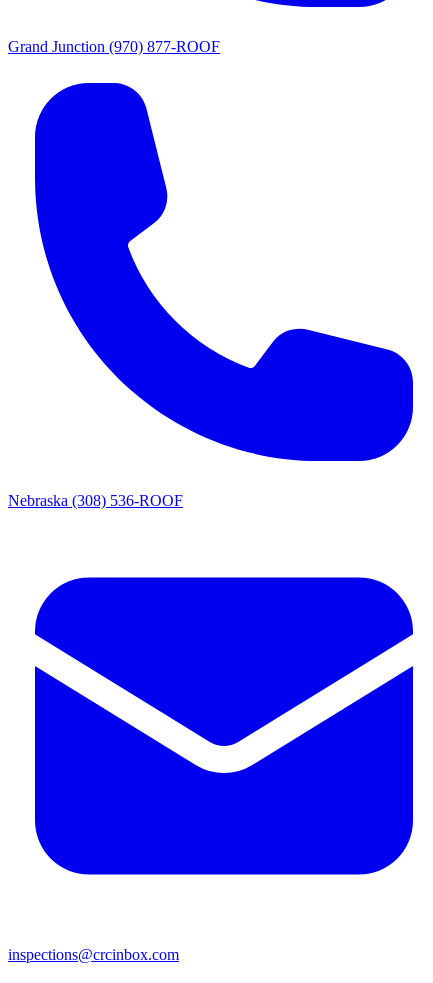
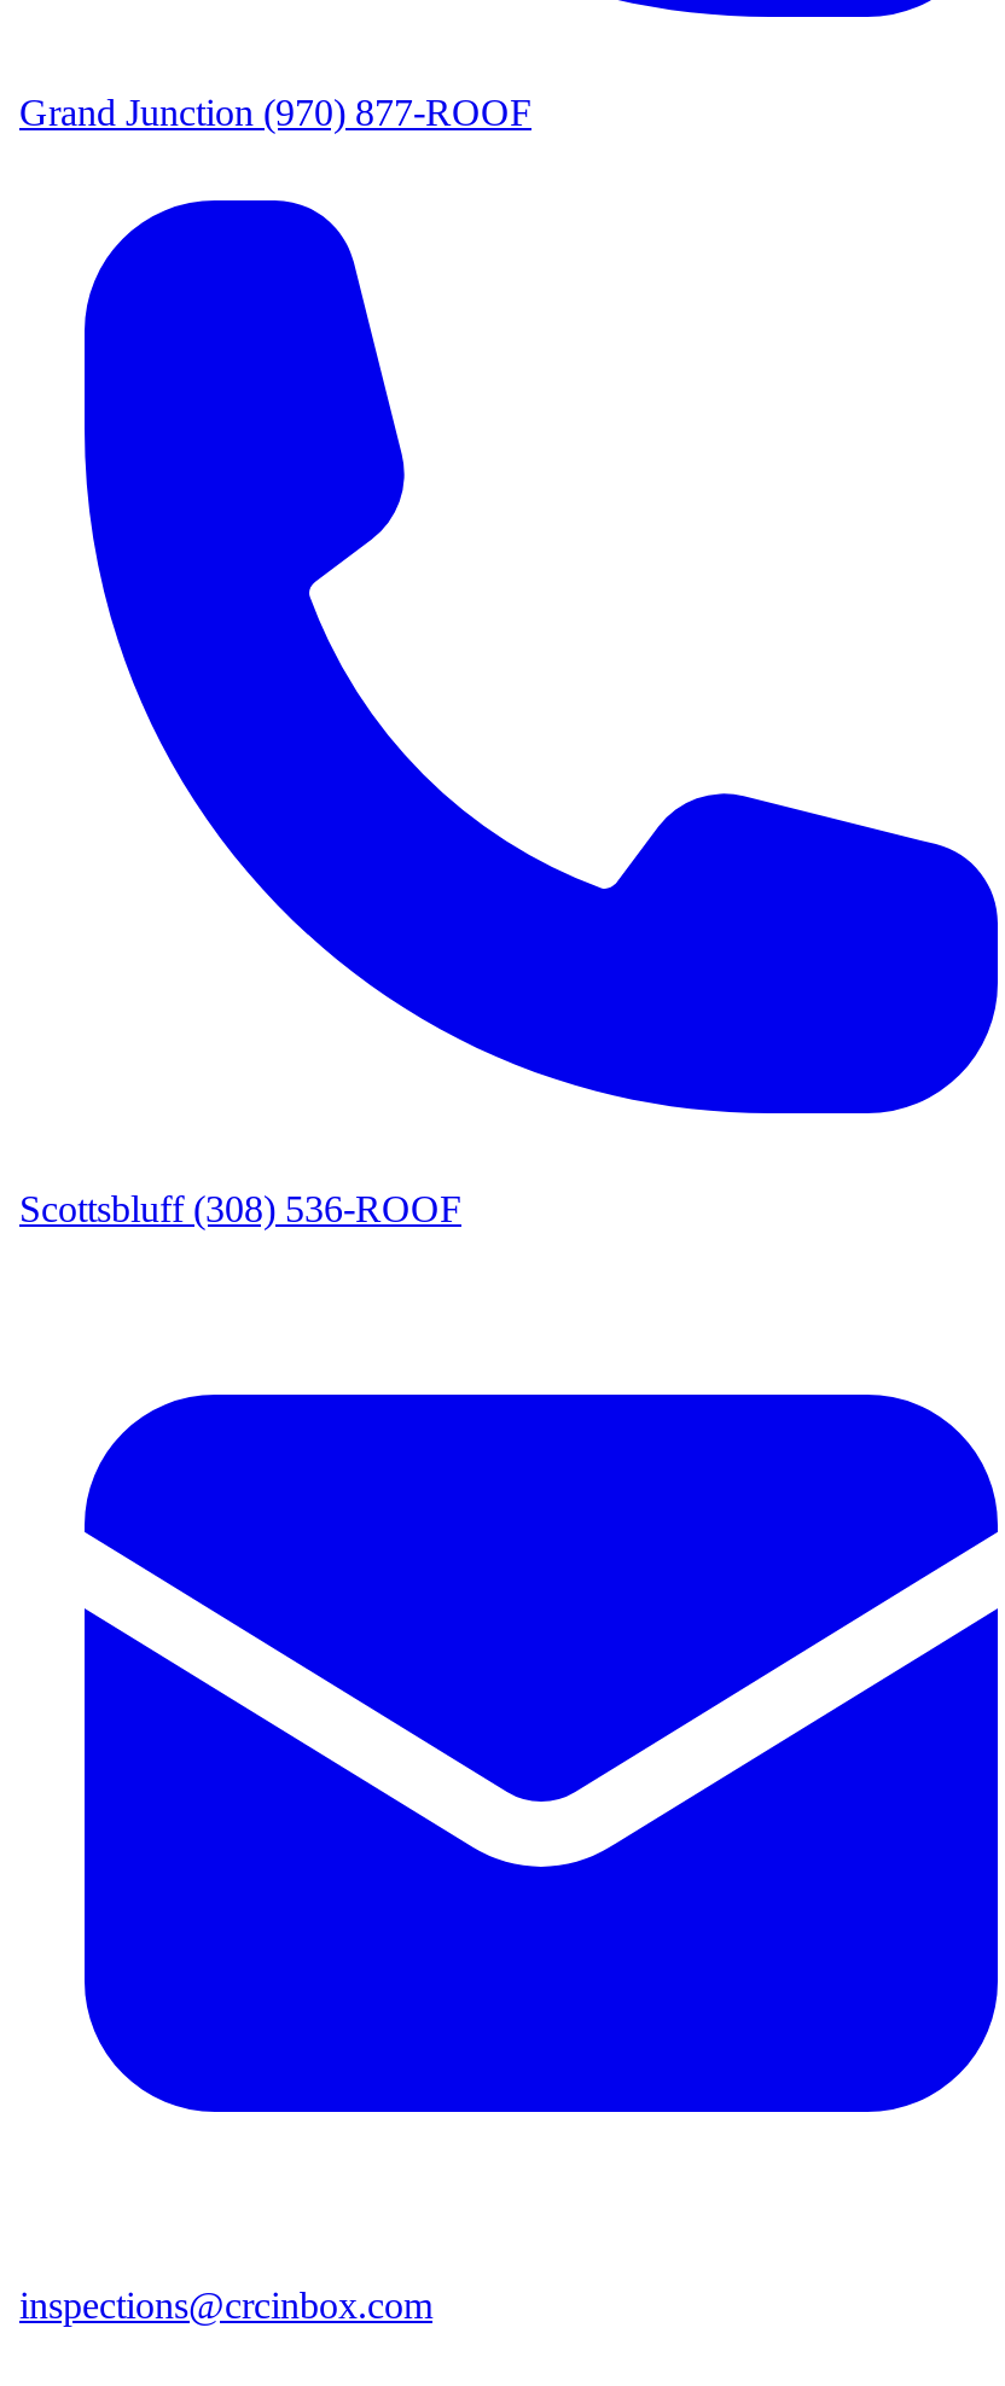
[8,492,183,509] Nebraska (308) 536-ROOF -> [19,1188,461,1229] Scottsbluff (308) 536-ROOF

